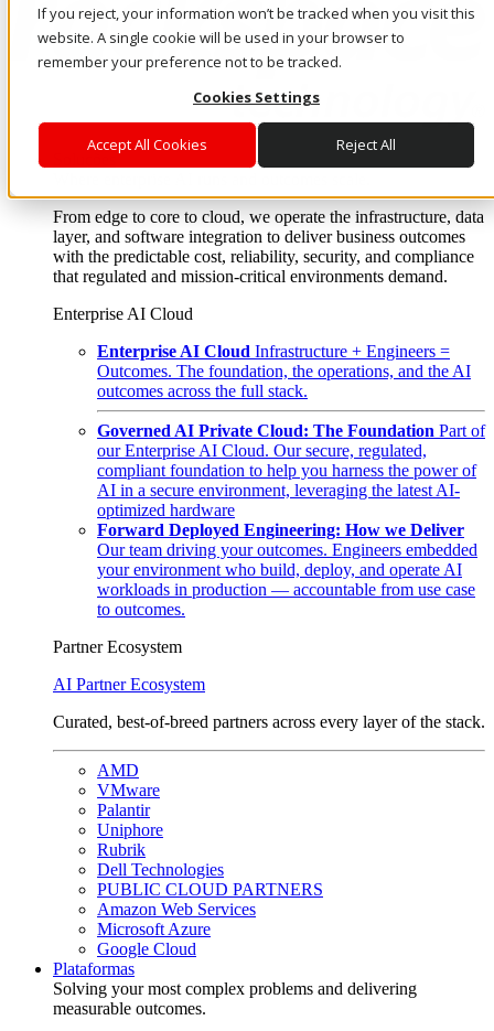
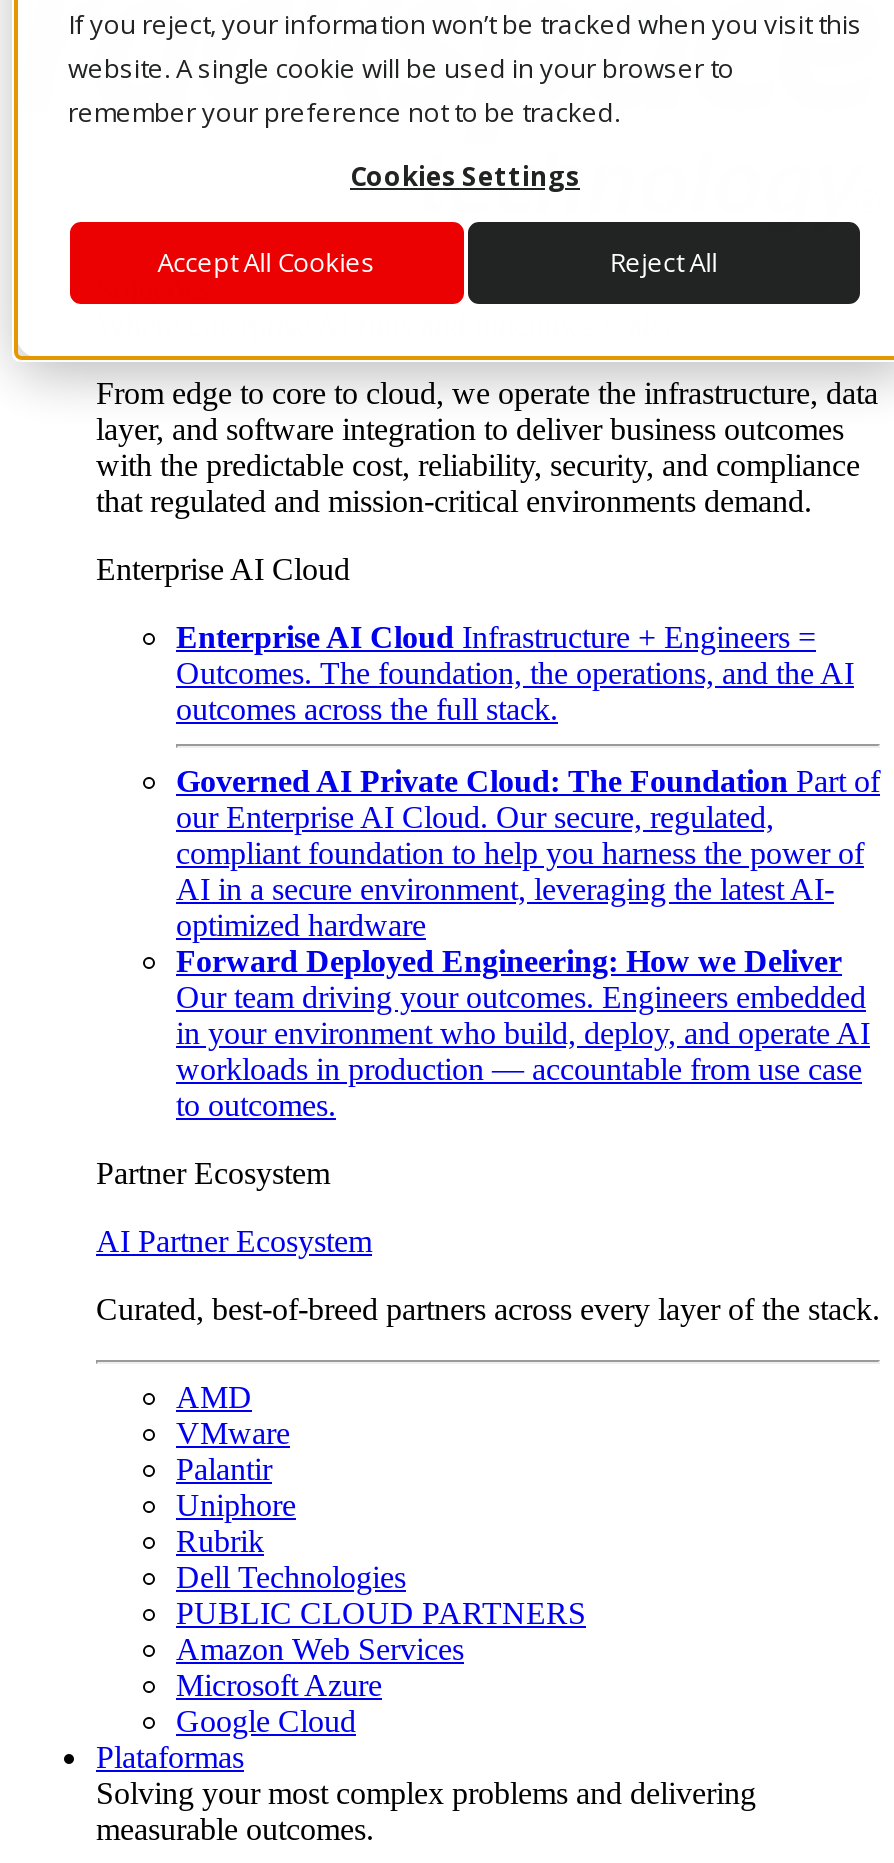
[97,560,462,579] your environment who build, deploy, and operate AI -> [176,1016,870,1050] in your environment who build, deploy, and operate AI

